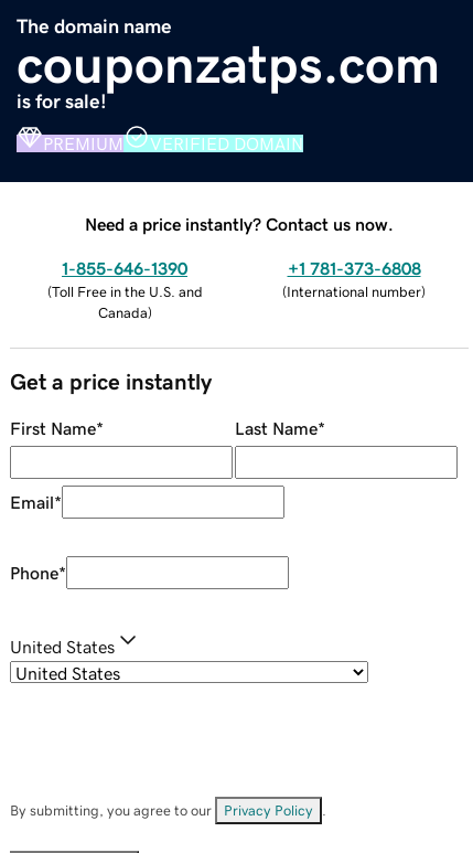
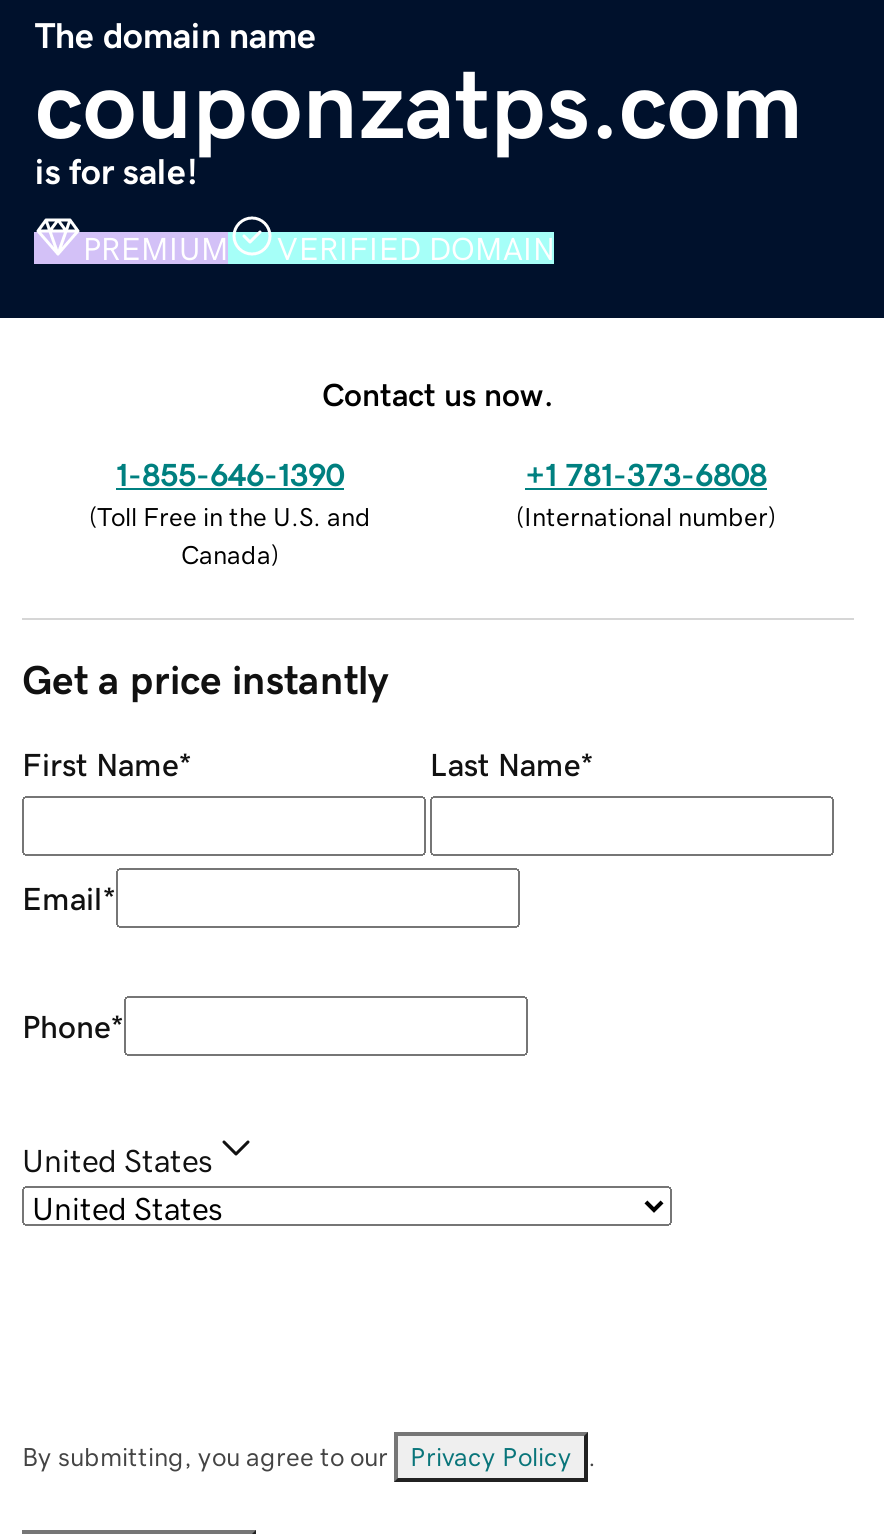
[85,215,394,232] Need a price instantly? Contact us now. -> [322,377,554,409] Contact us now.

